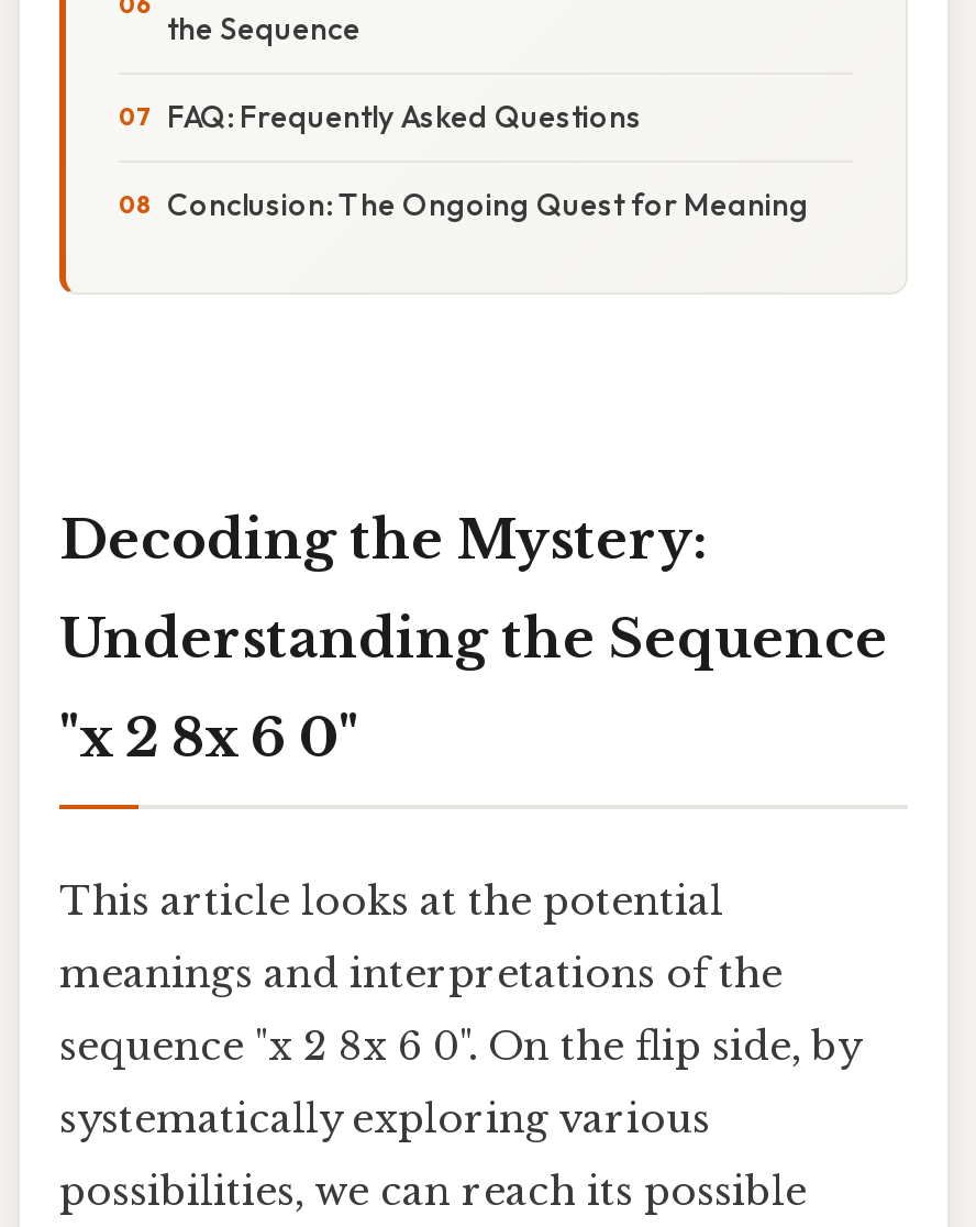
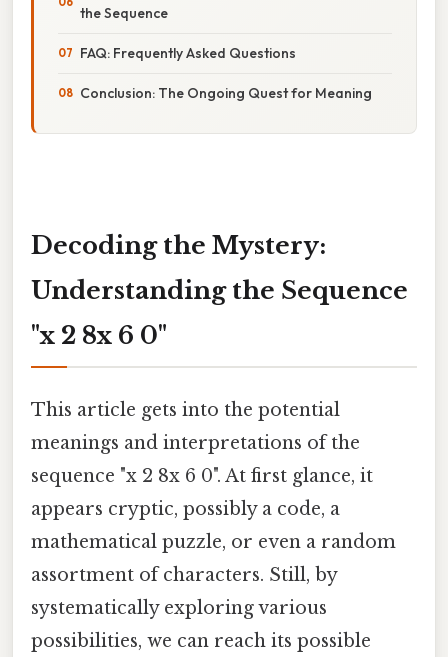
[59,877,723,926] This article looks at the potential -> [31,399,340,421] This article gets into the potential
[59,1022,859,1071] sequence "x 2 8x 6 0". On the flip side, by -> [31,465,396,586] sequence "x 2 8x 6 0". At first glance, it | appears cryptic, possibly a code, a | mathematical puzzle, or even a random | assortment of characters. Still, by

